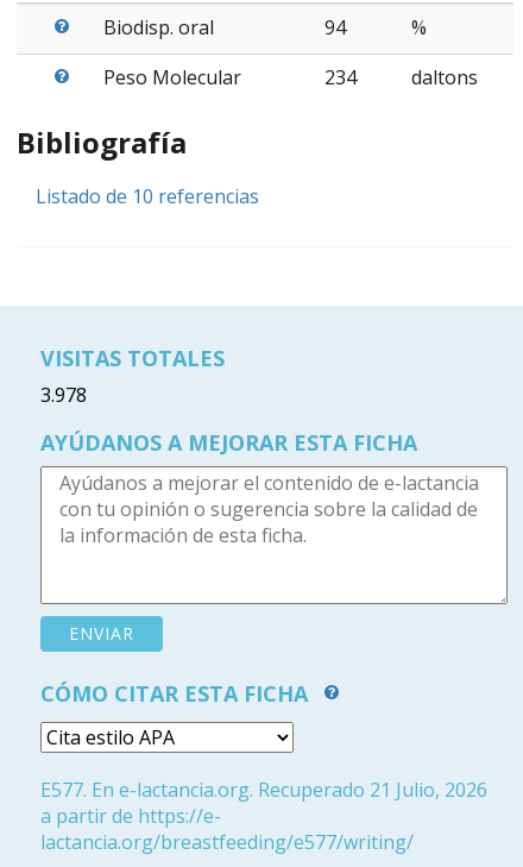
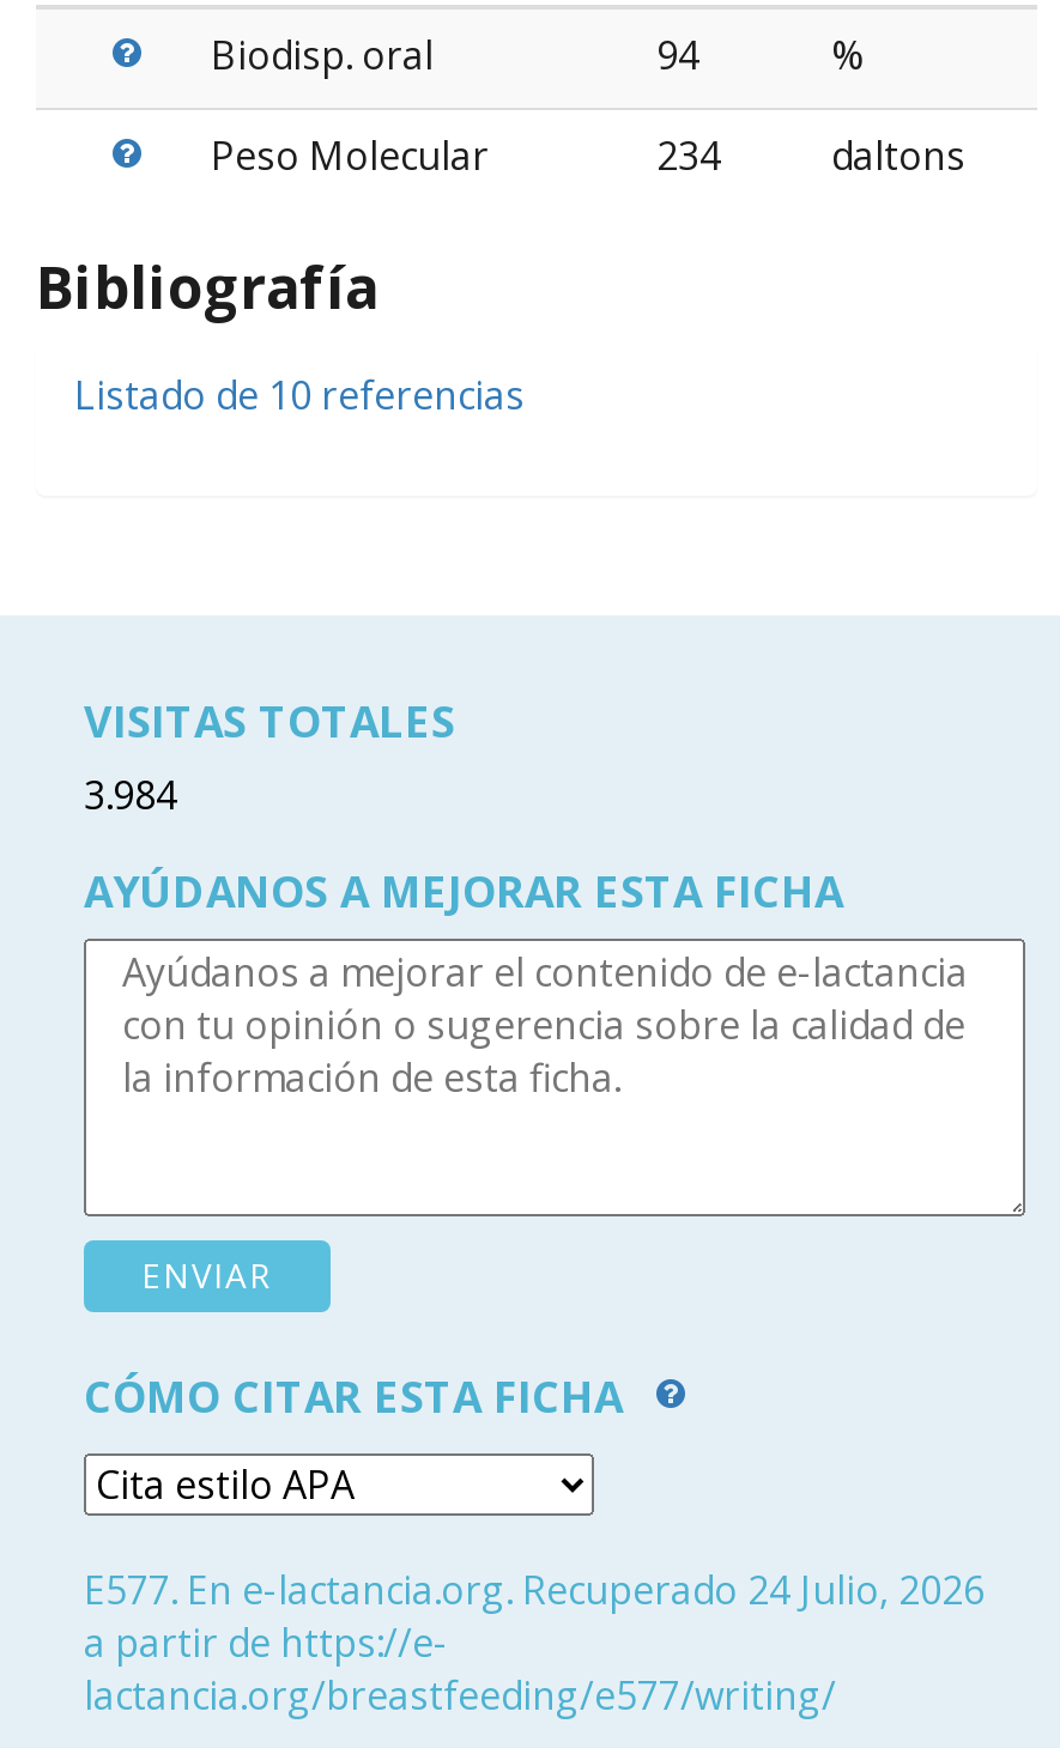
[40,382,87,408] 3.978 -> [84,769,177,821] 3.984
[40,777,487,803] E577. En e-lactancia.org. Recuperado 21 Julio, 2026 -> [84,1564,985,1616] E577. En e-lactancia.org. Recuperado 24 Julio, 2026

